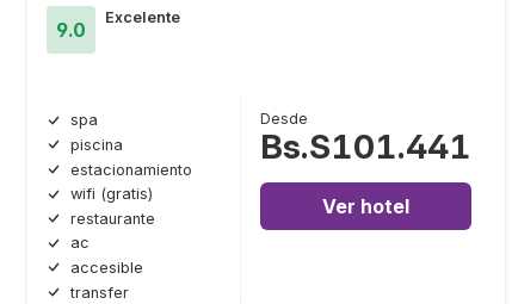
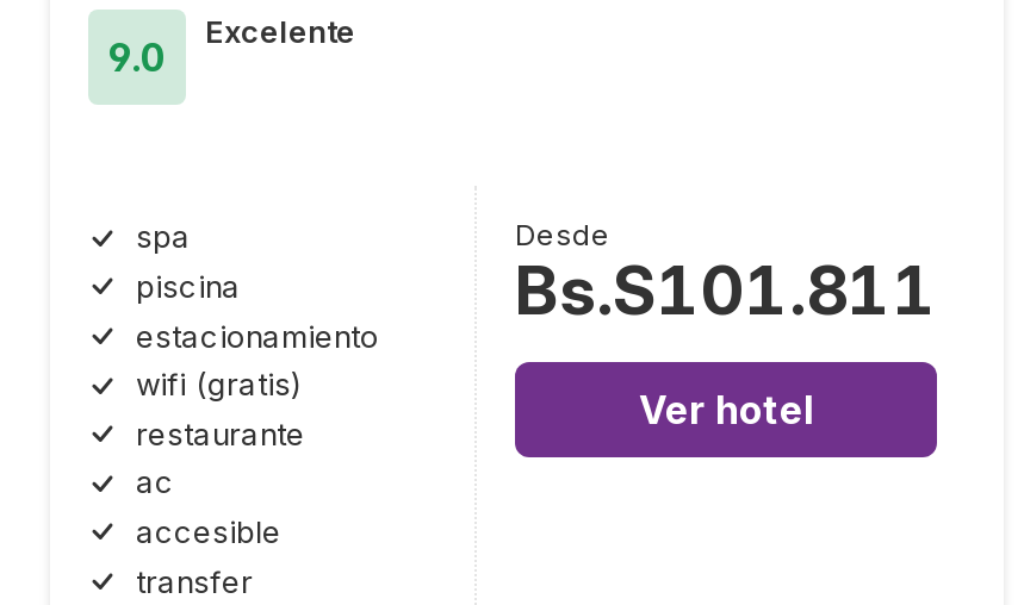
[260,127,471,167] Bs.S101.441 -> [515,251,937,332] Bs.S101.811

